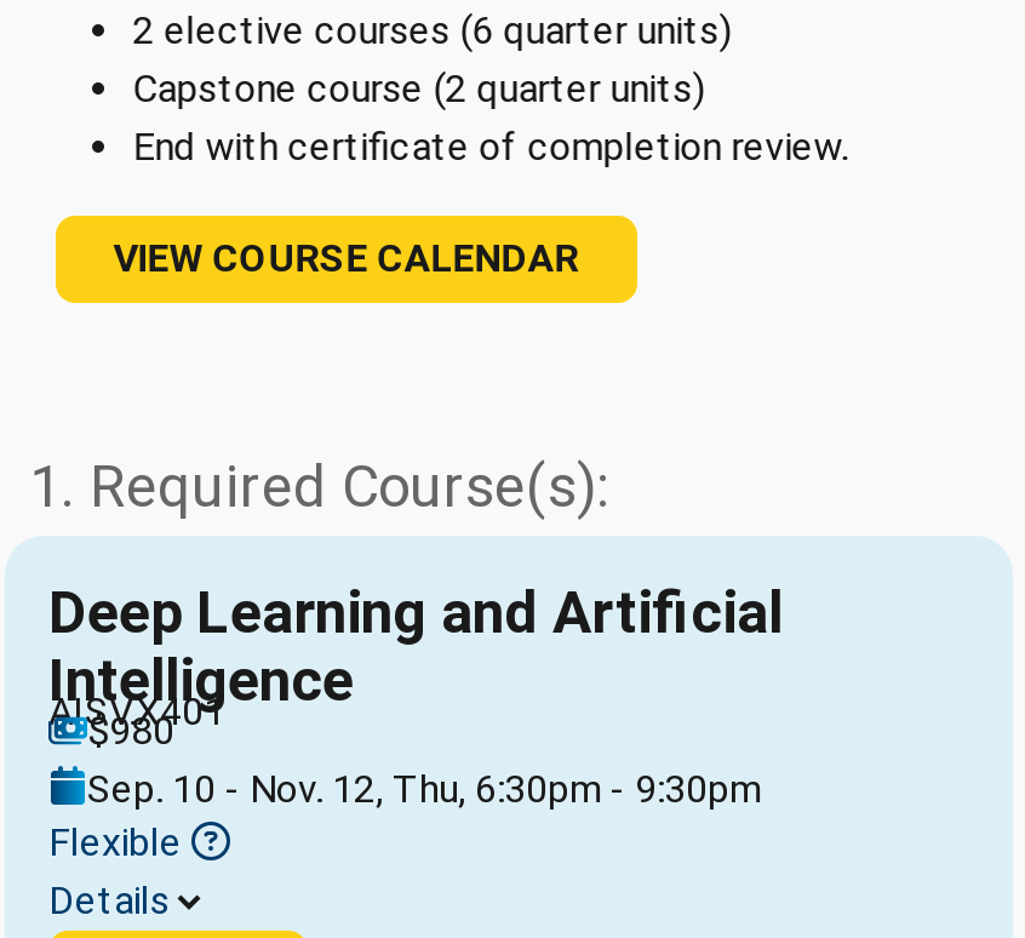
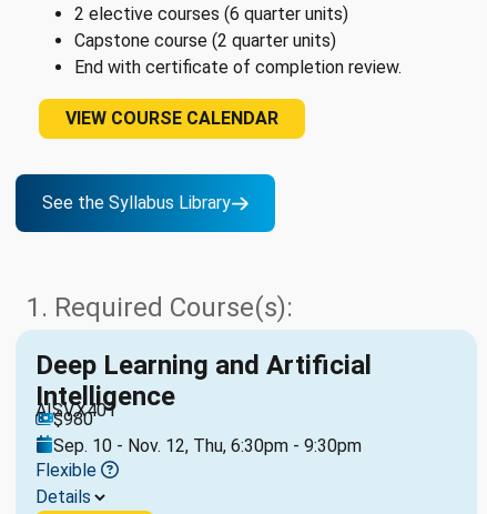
none -> [42,192,231,213] See the Syllabus Library

